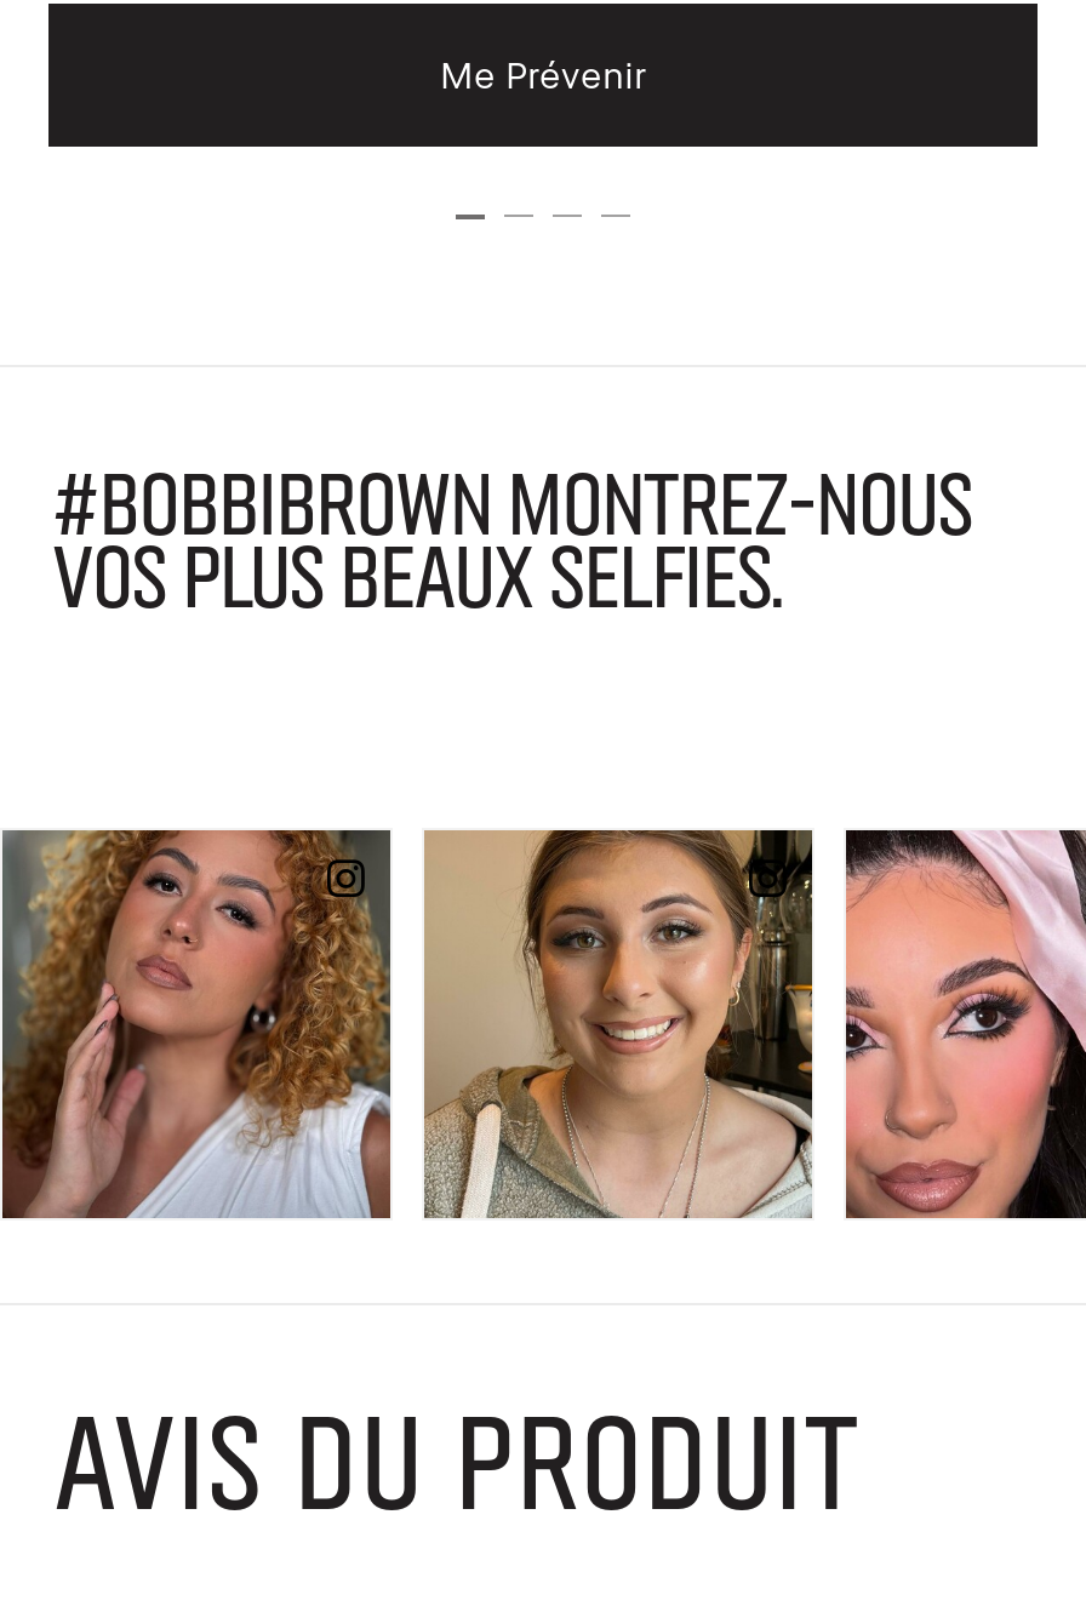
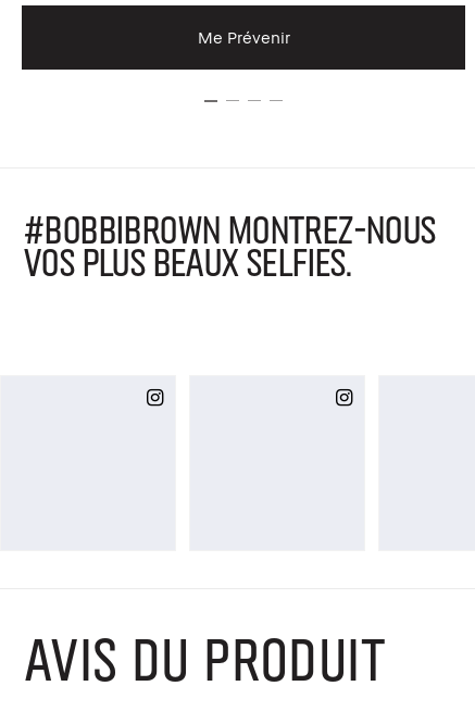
[7,828,393,1221] [image] -> none
[422,828,814,1221] [image] -> none
[844,828,1079,1221] [image] -> none

